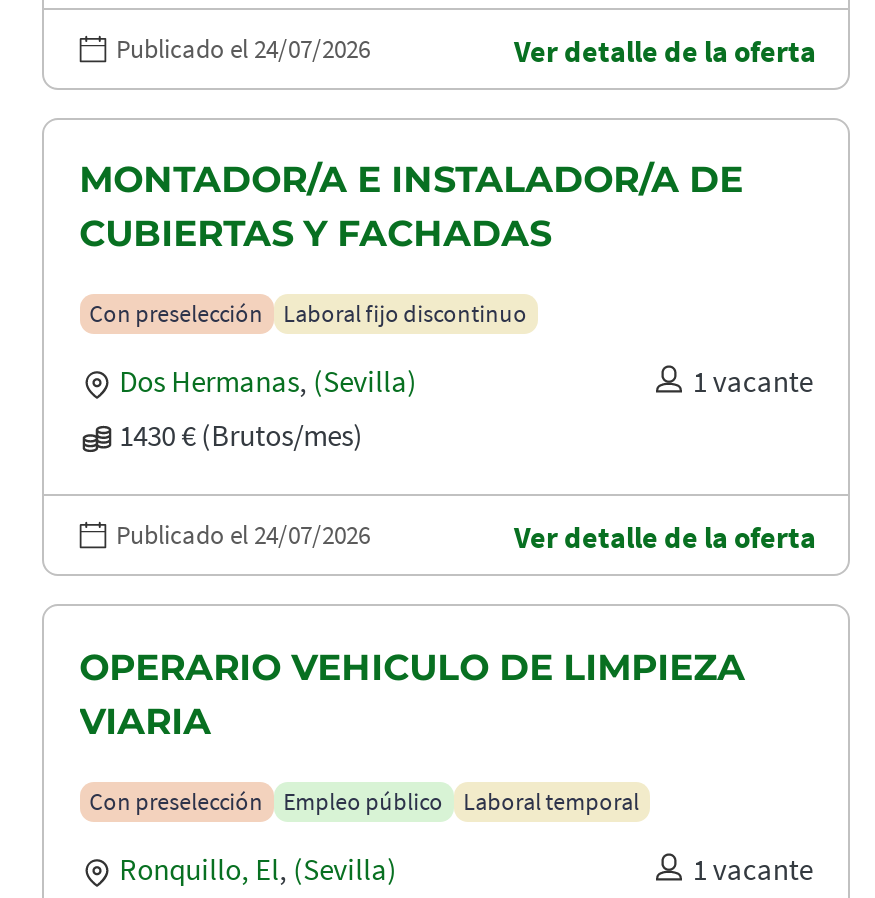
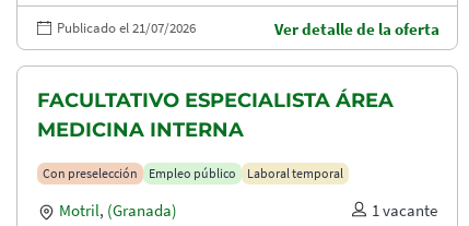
[116,31,370,65] Publicado el 24/07/2026 -> [57,19,196,37] Publicado el 21/07/2026
[79,159,816,744] MONTADOR/A E INSTALADOR/A DE | CUBIERTAS Y FACHADAS | Con preselección | Laboral fijo discontinuo | Dos Hermanas, (Sevilla) | 1 vacante | 1430 € (Brutos/mes) | Publicado el 24/07/2026 | Ver detalle de la oferta | OPERARIO VEHICULO DE LIMPIEZA | VIARIA -> [37,88,393,142] FACULTATIVO ESPECIALISTA ÁREA | MEDICINA INTERNA
[119,850,397,888] Ronquillo, El, (Sevilla) -> [59,200,177,220] Motril, (Granada)

